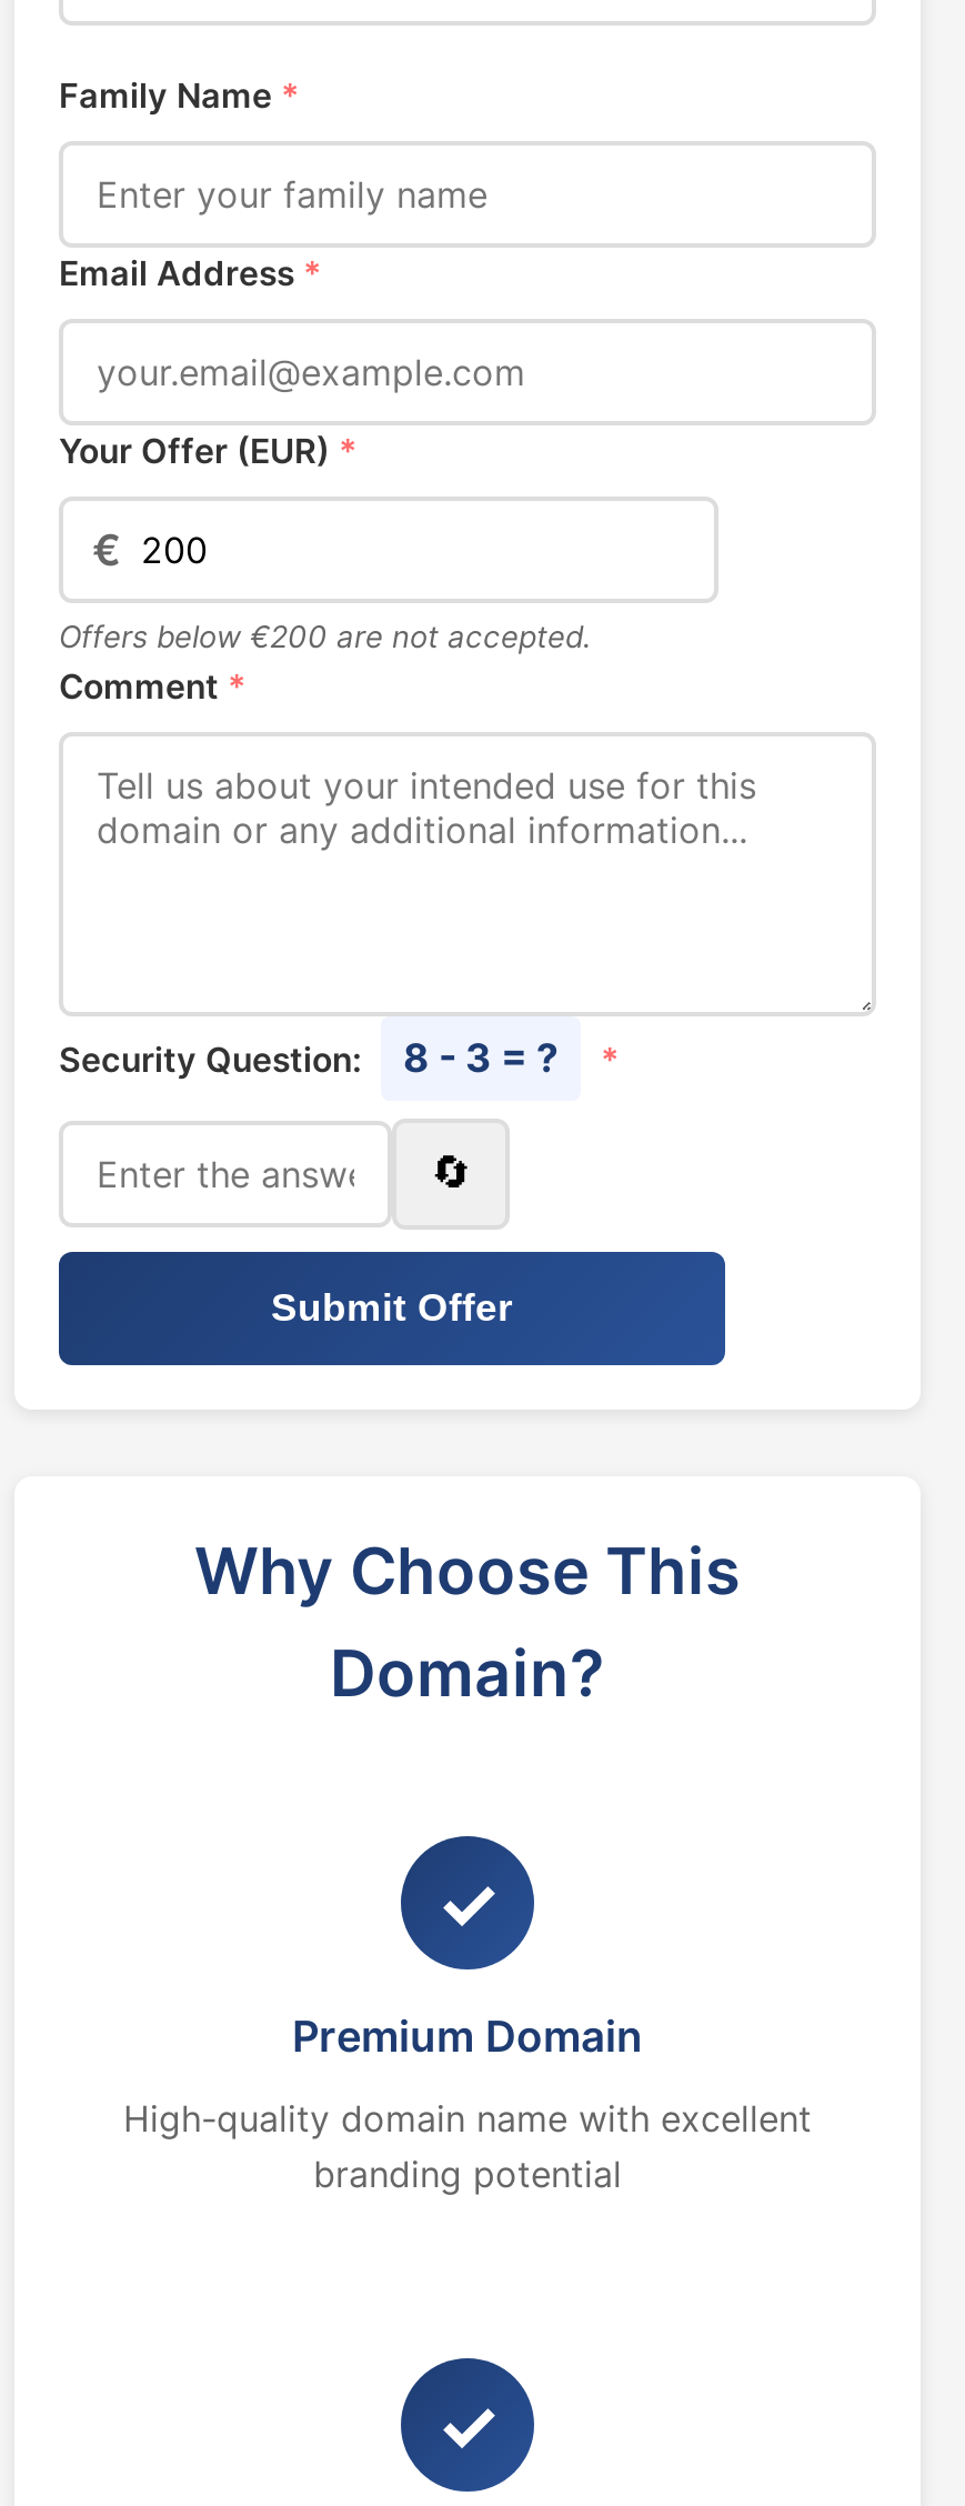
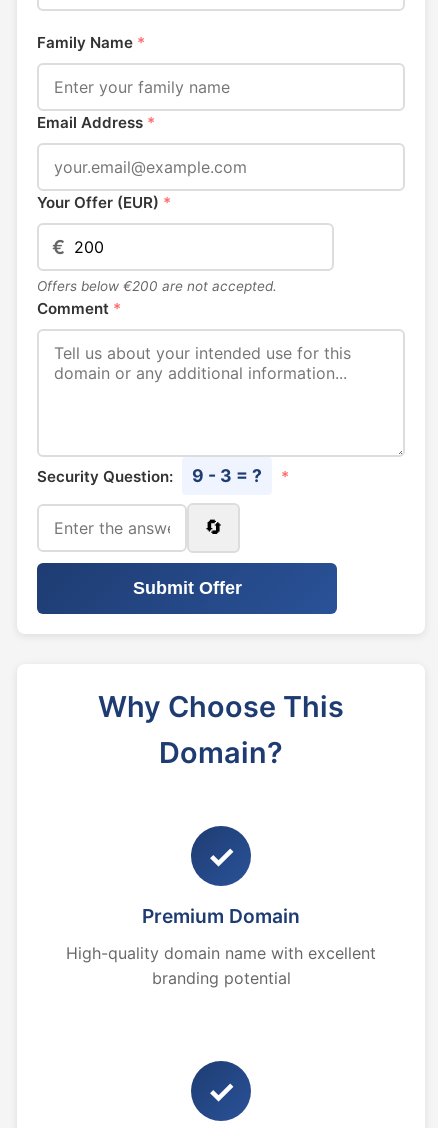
[403,1034,559,1081] 8 - 3 = ? -> [192,465,262,486] 9 - 3 = ?

